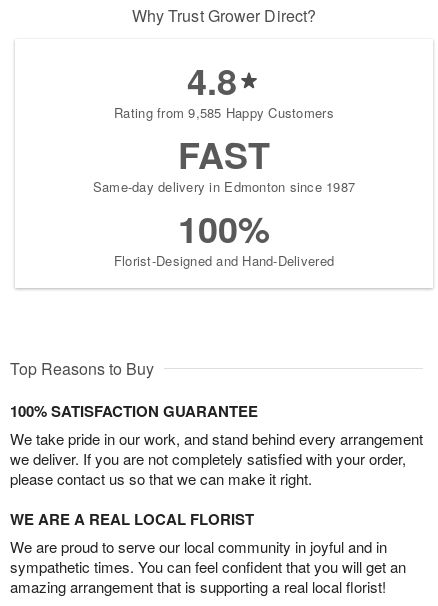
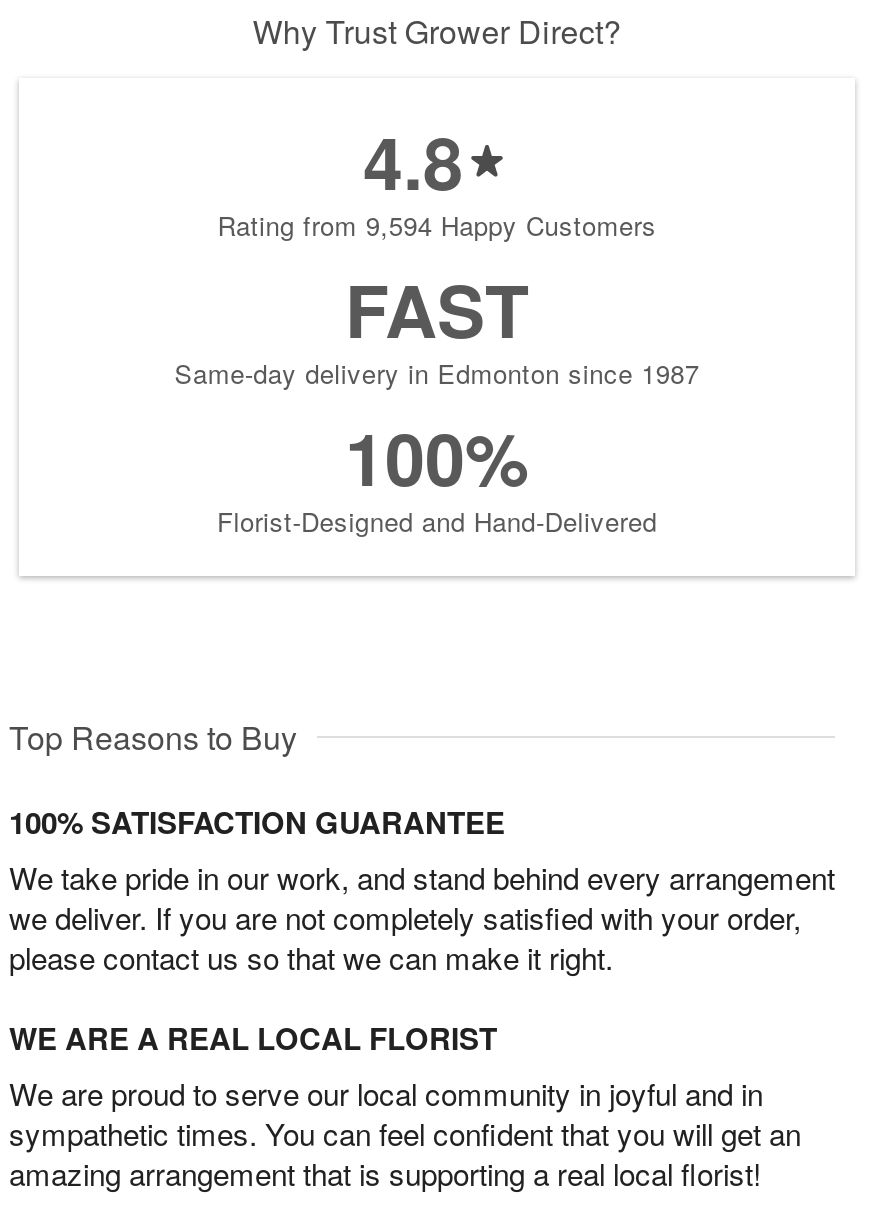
[114,103,334,122] Rating from 9,585 Happy Customers -> [217,207,657,245] Rating from 9,594 Happy Customers

